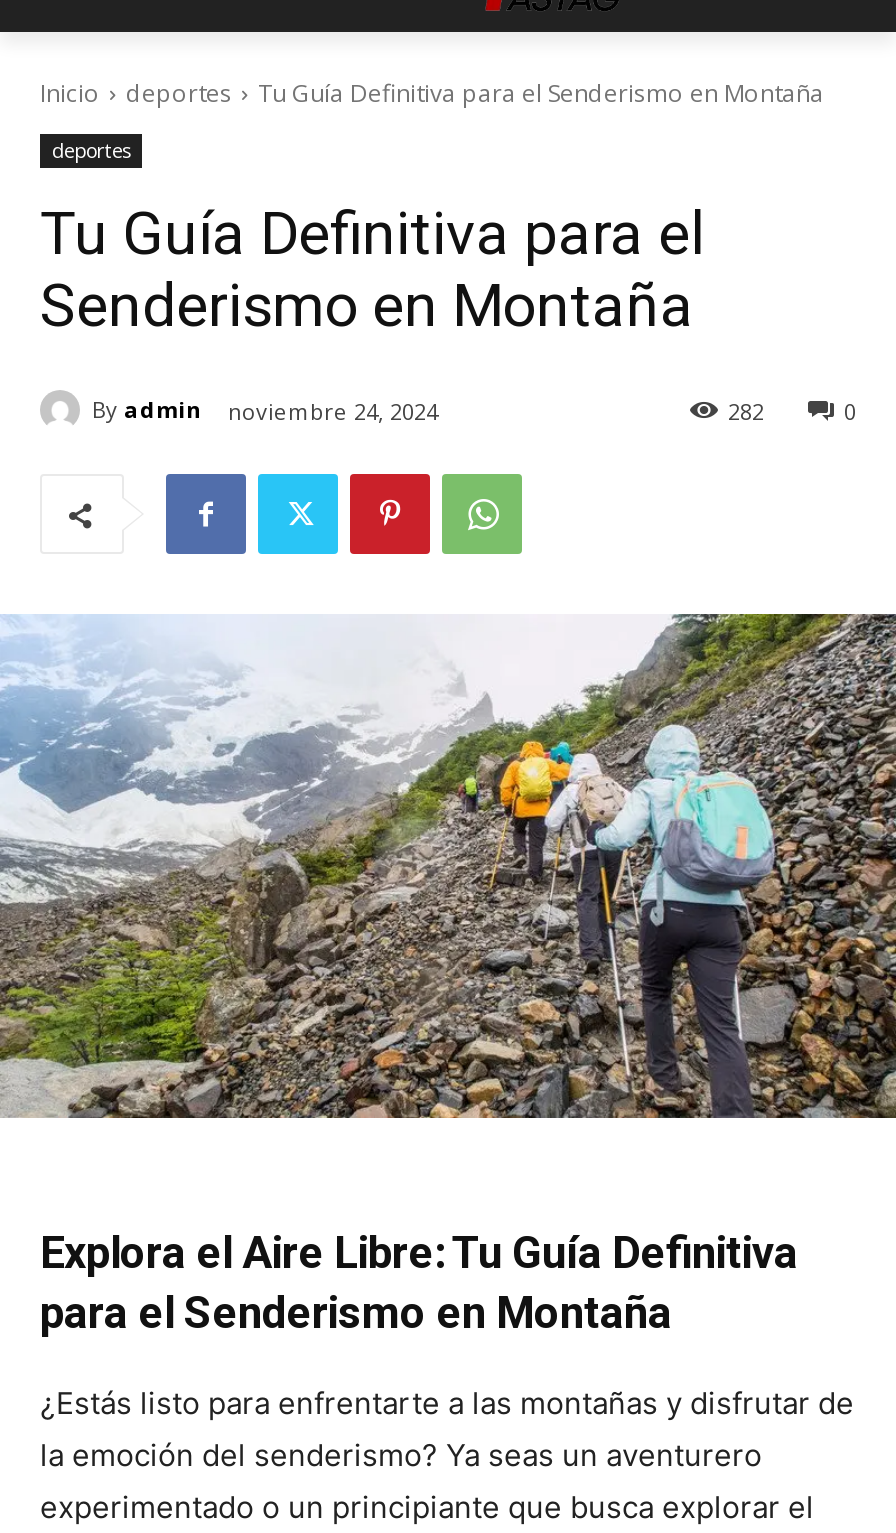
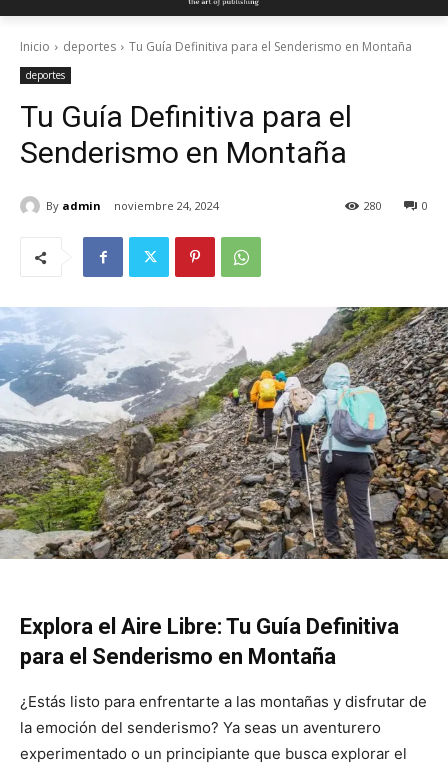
[728,396,764,426] 282 -> [364,198,382,213] 280

